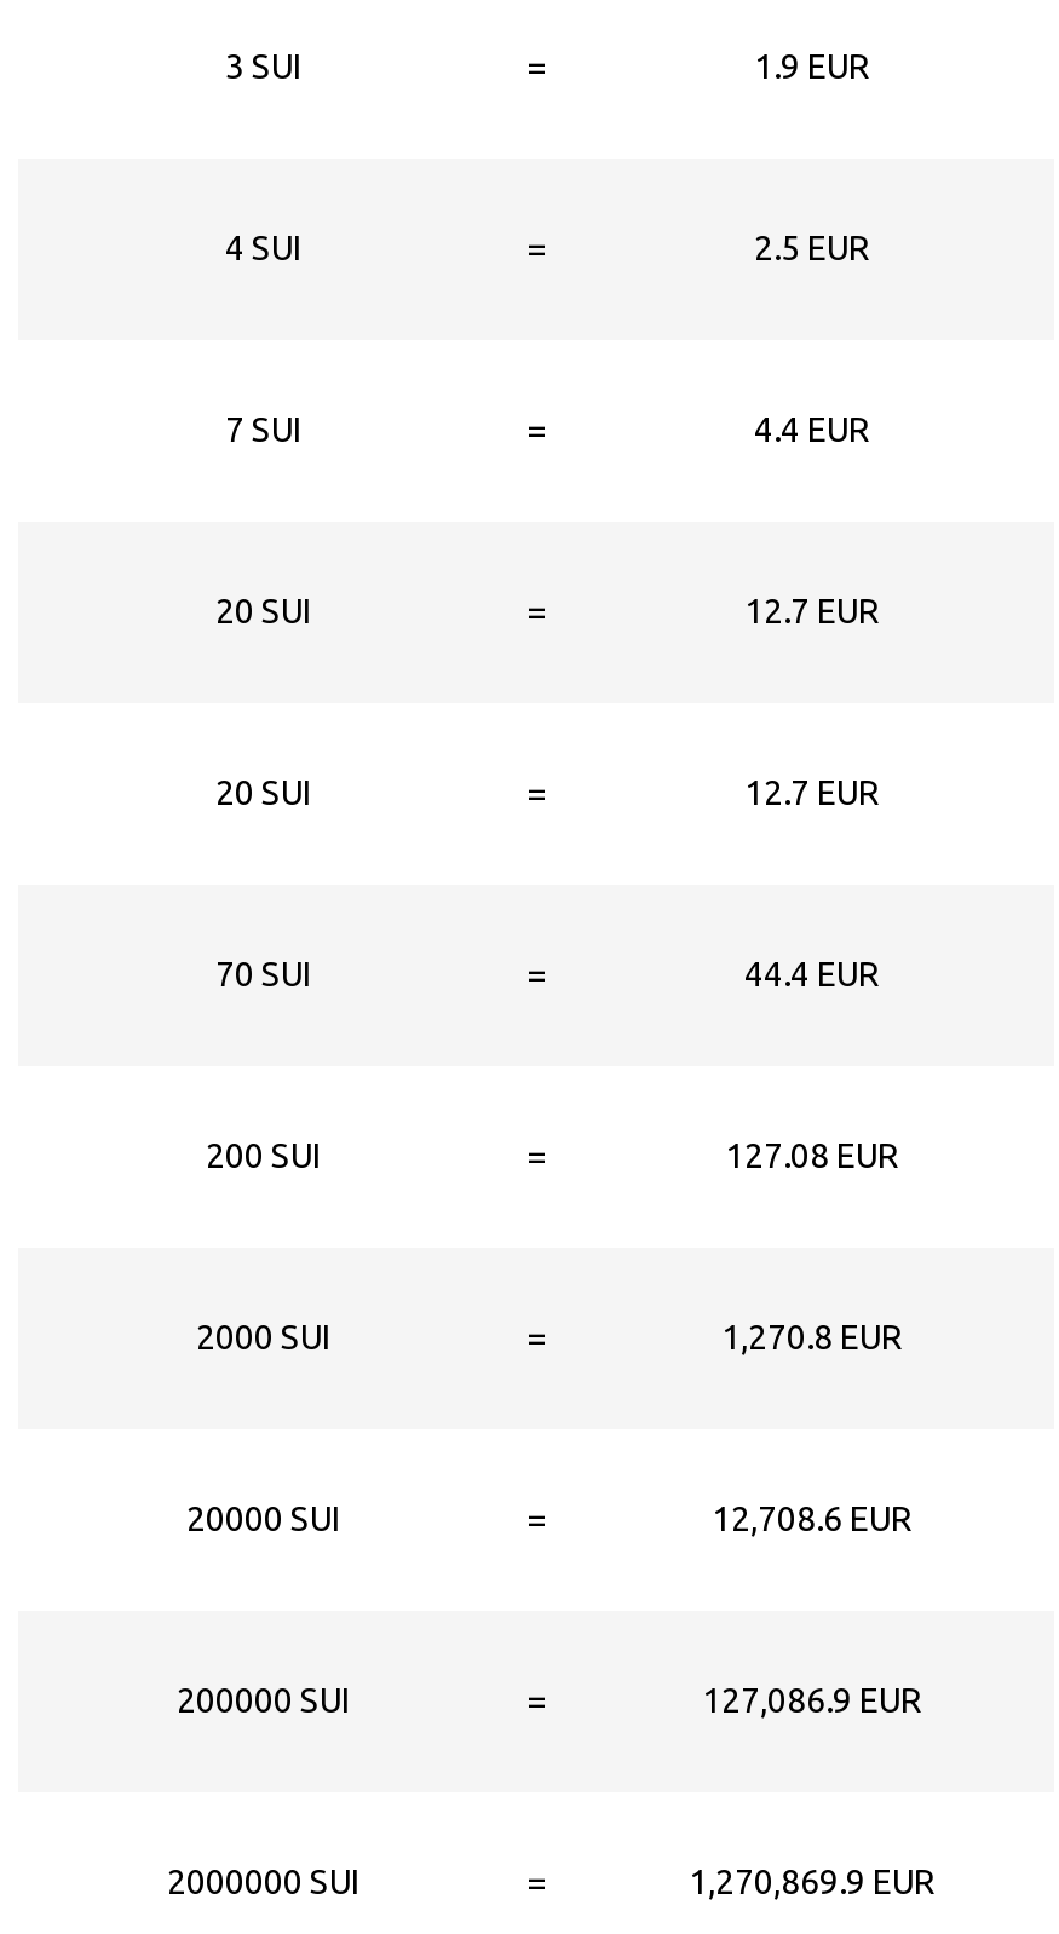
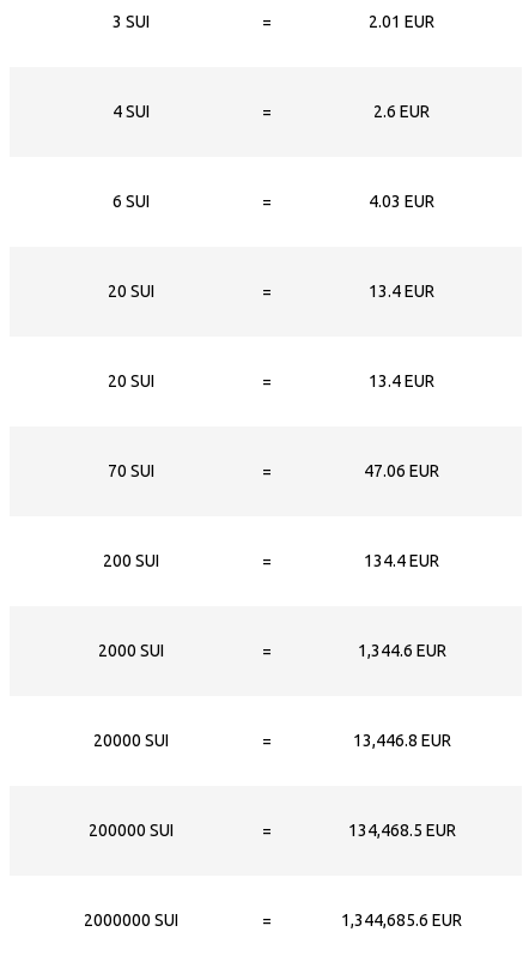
[754,47,868,85] 1.9 EUR -> [369,12,434,31] 2.01 EUR
[754,228,868,267] 2.5 EUR -> [373,102,430,121] 2.6 EUR
[225,410,300,449] 7 SUI -> [112,191,149,211] 6 SUI
[754,410,868,449] 4.4 EUR -> [369,191,434,211] 4.03 EUR
[744,591,877,630] 12.7 EUR -> [369,281,434,300] 13.4 EUR
[744,773,877,812] 12.7 EUR -> [369,371,434,390] 13.4 EUR
[744,954,877,993] 44.4 EUR -> [364,461,439,480] 47.06 EUR
[725,1136,897,1175] 127.08 EUR -> [364,551,439,570] 134.4 EUR
[721,1317,900,1356] 1,270.8 EUR -> [357,641,446,660] 1,344.6 EUR
[712,1499,910,1538] 12,708.6 EUR -> [352,731,451,750] 13,446.8 EUR
[702,1681,920,1719] 127,086.9 EUR -> [348,820,455,840] 134,468.5 EUR
[689,1862,933,1901] 1,270,869.9 EUR -> [341,910,462,929] 1,344,685.6 EUR

